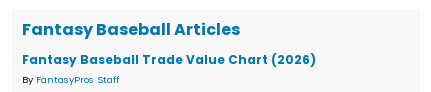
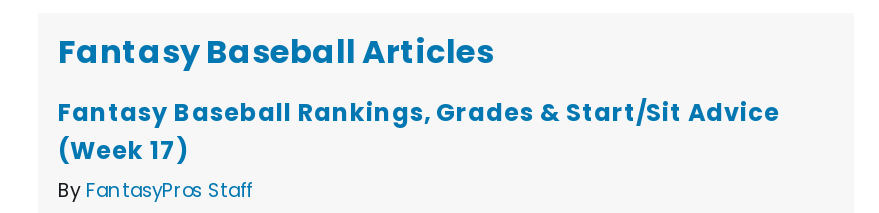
[22,51,316,68] Fantasy Baseball Trade Value Chart (2026) -> [58,96,780,168] Fantasy Baseball Rankings, Grades & Start/Sit Advice | (Week 17)

